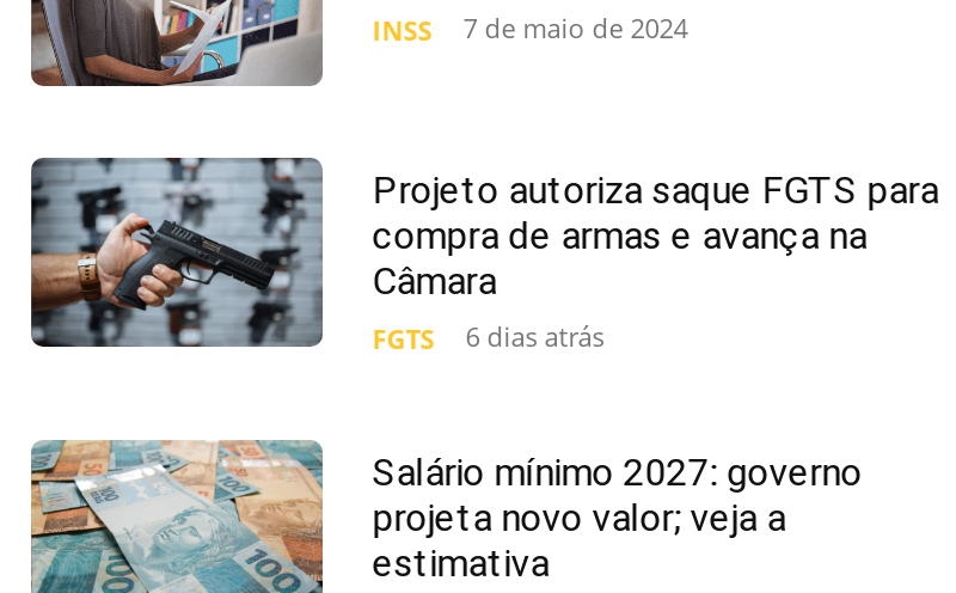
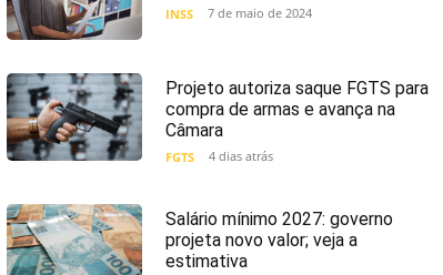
[372,317,604,356] FGTS 6 dias atrás -> [165,147,273,165] FGTS 4 dias atrás

